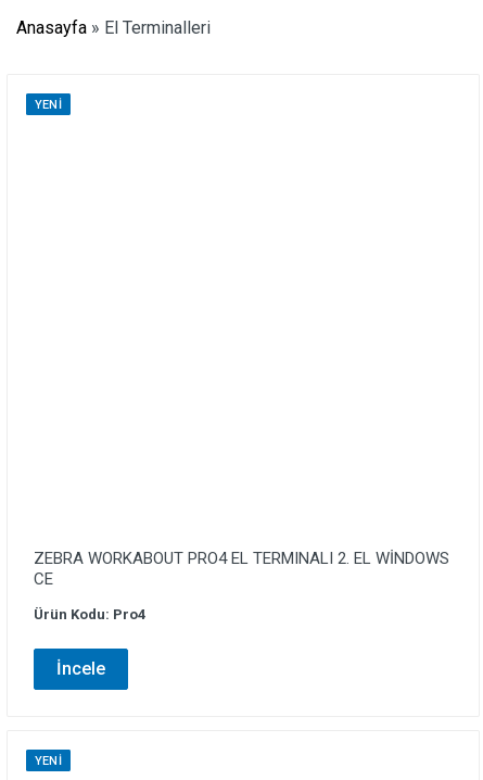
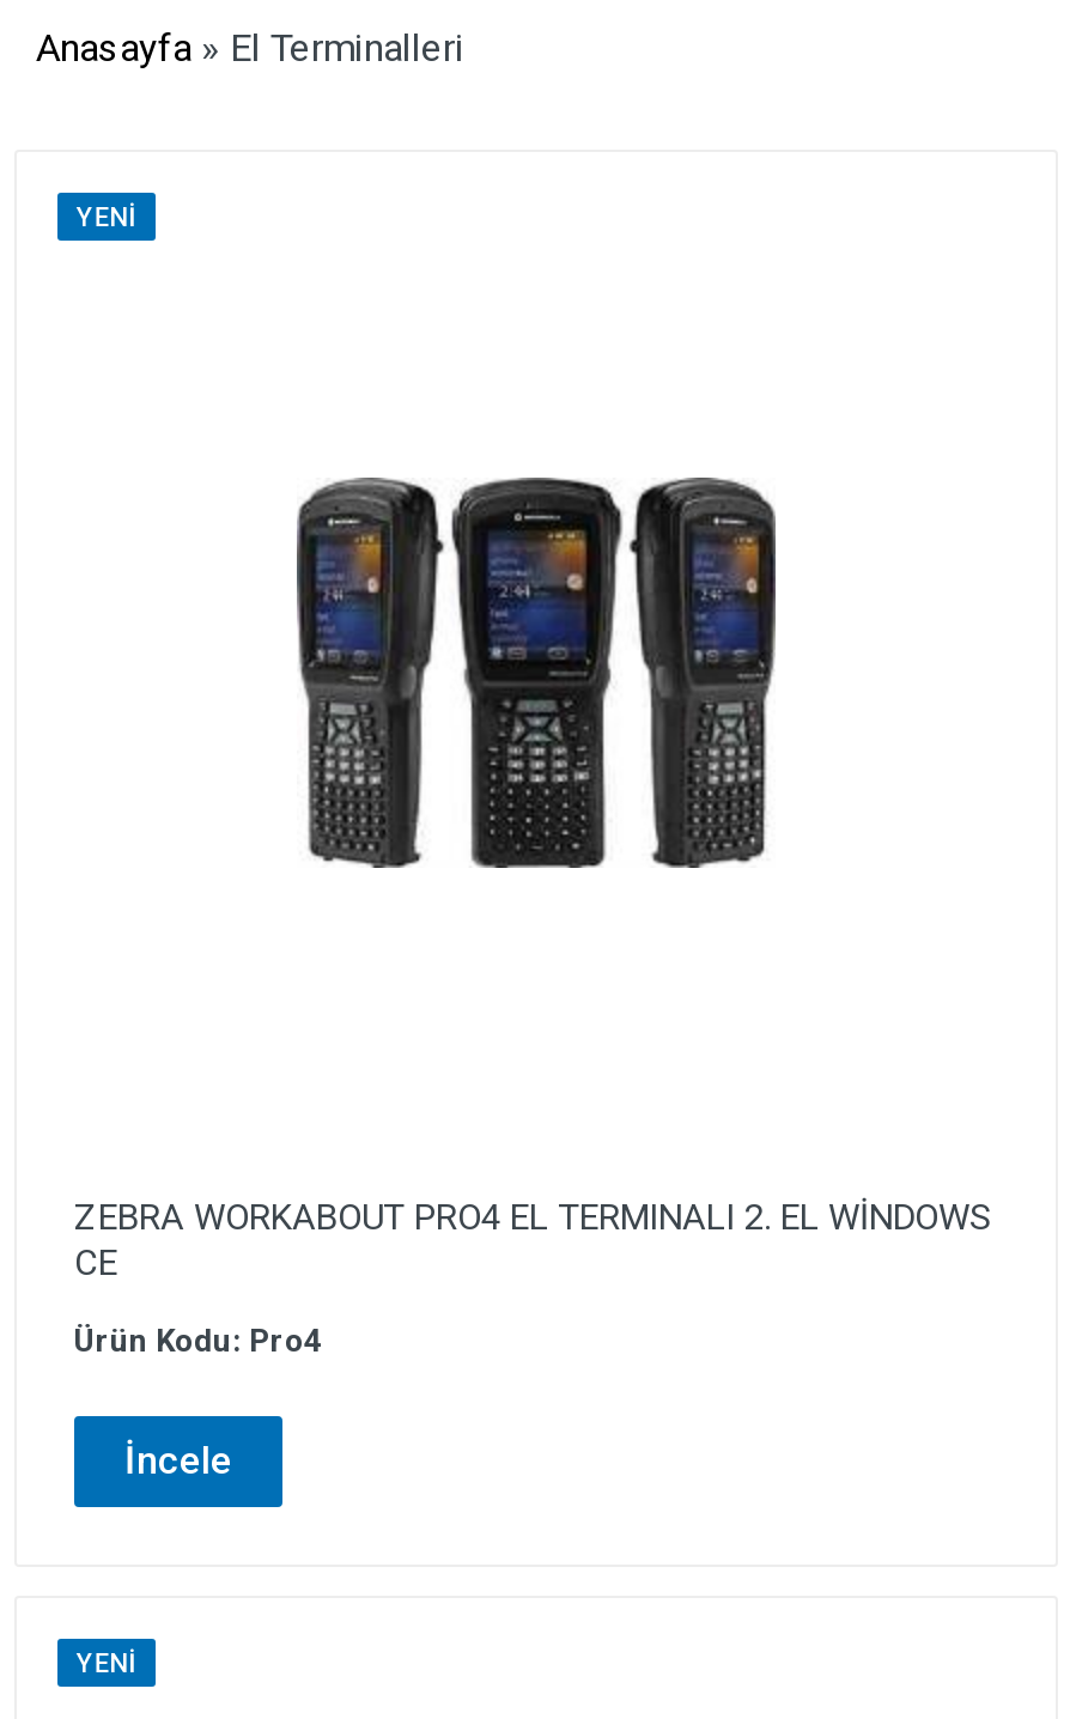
none -> [294,475,778,870] [image]

